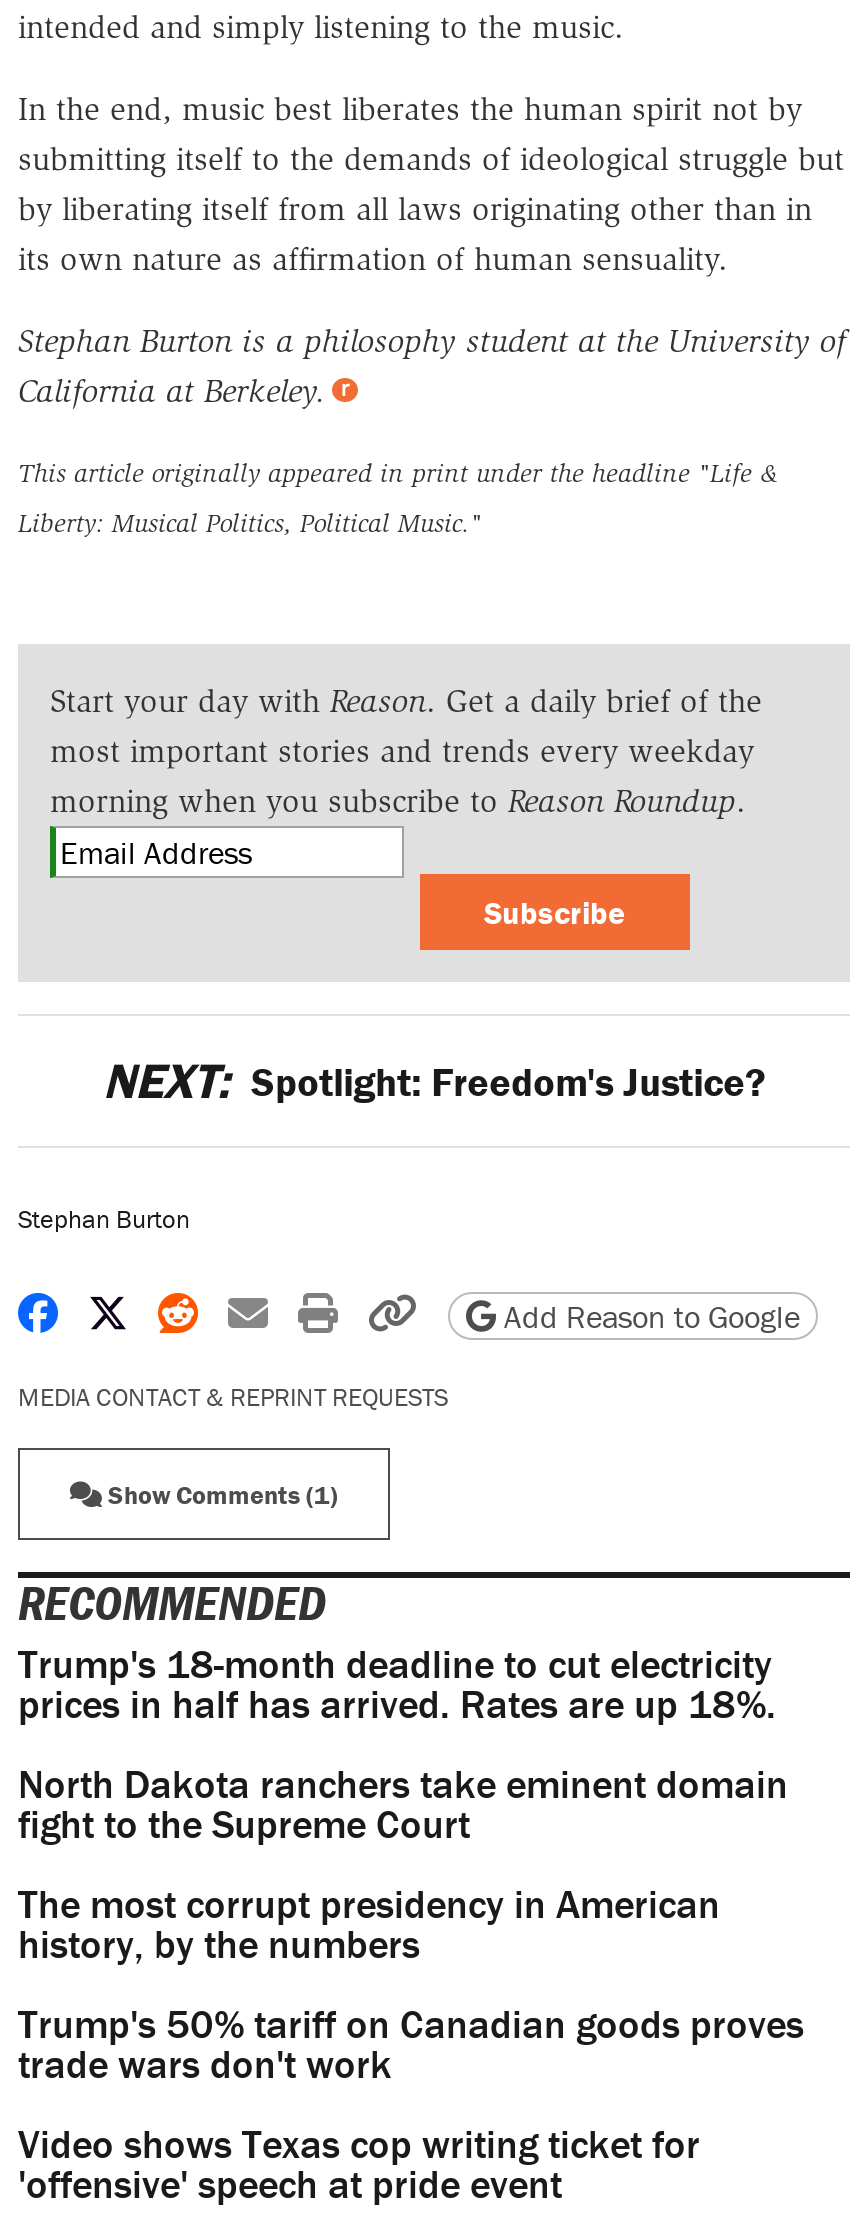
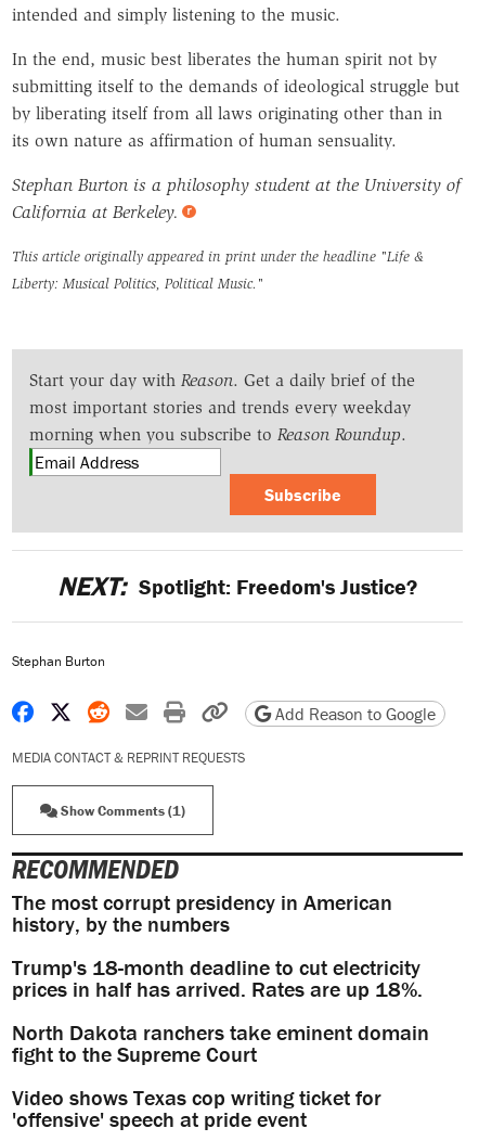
moved [18,1638,788,1848] -> [12,953,429,1067]: Trump's 18-month deadline to cut electricity | prices in half has arrived. Rates are up 18%. | North Dakota ranchers take eminent domain | fight to the Supreme Court
moved [18,1878,720,1968] -> [12,888,392,937]: The most corrupt presidency in American | history, by the numbers
[18,1998,804,2088] Trump's 50% tariff on Canadian goods proves | trade wars don't work -> none

